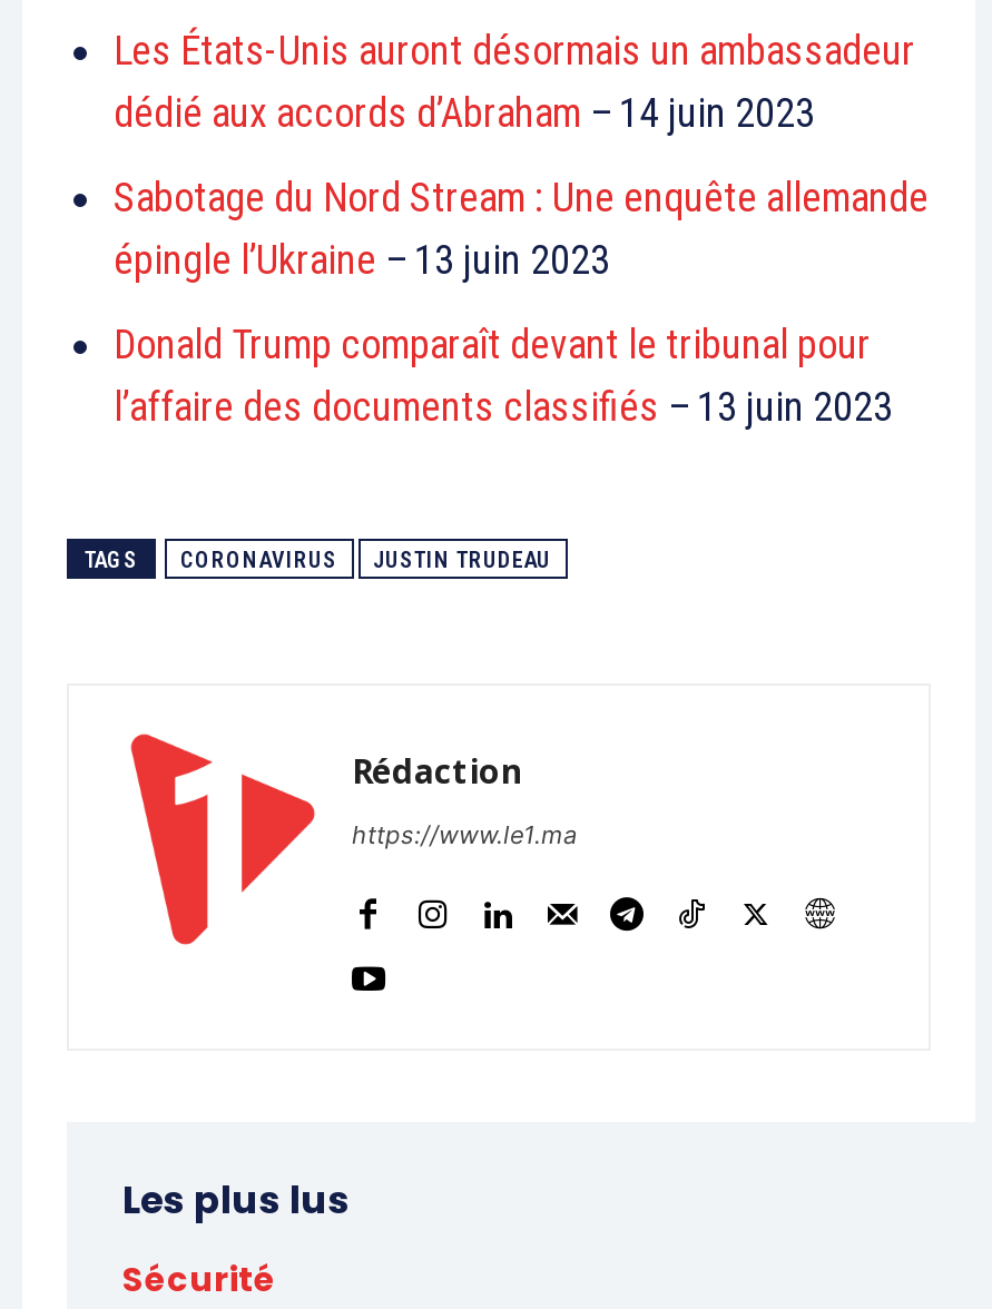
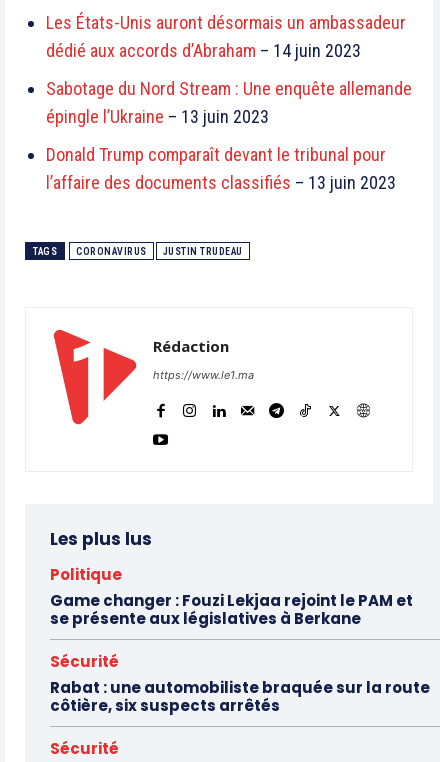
none -> [50,564,430,716] Politique | Game changer : Fouzi Lekjaa rejoint le PAM et | se présente aux législatives à Berkane | Sécurité | Rabat : une automobiliste braquée sur la route | côtière, six suspects arrêtés

